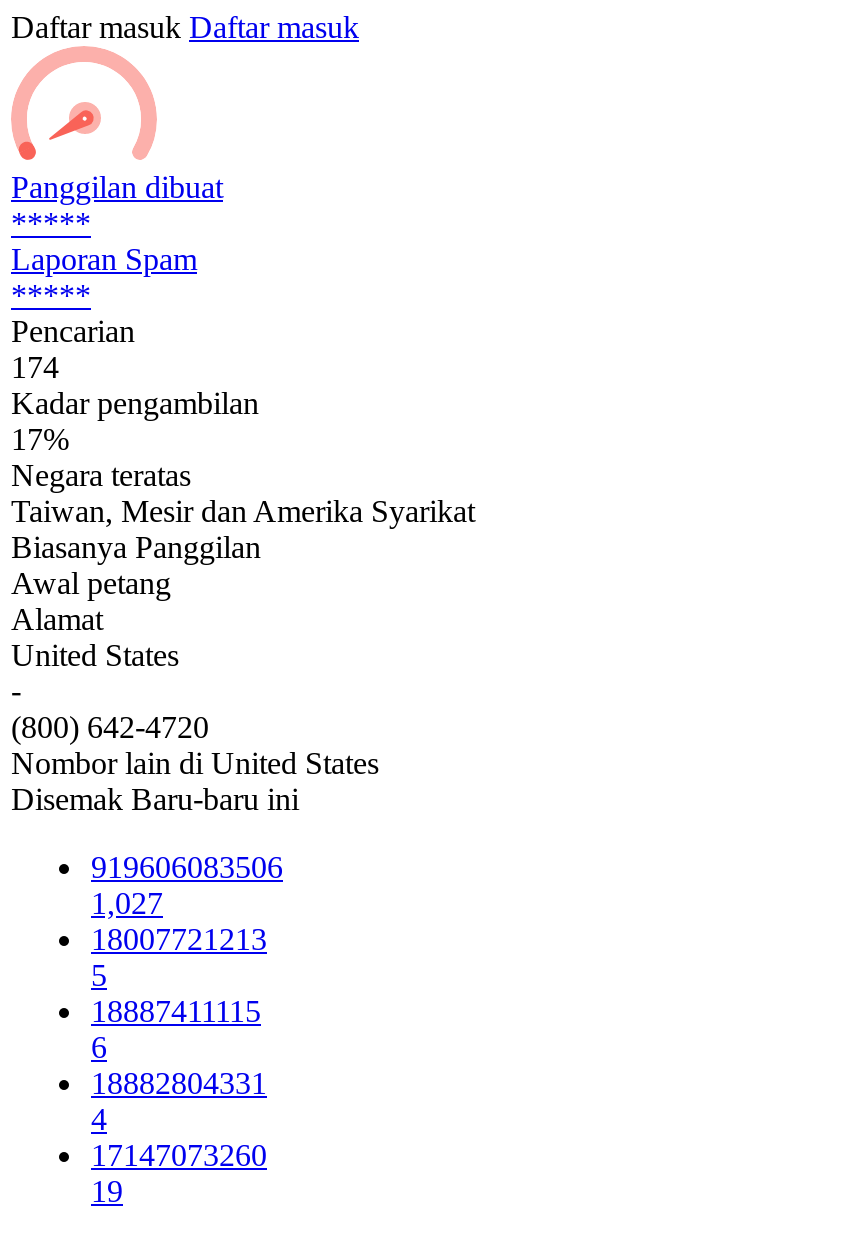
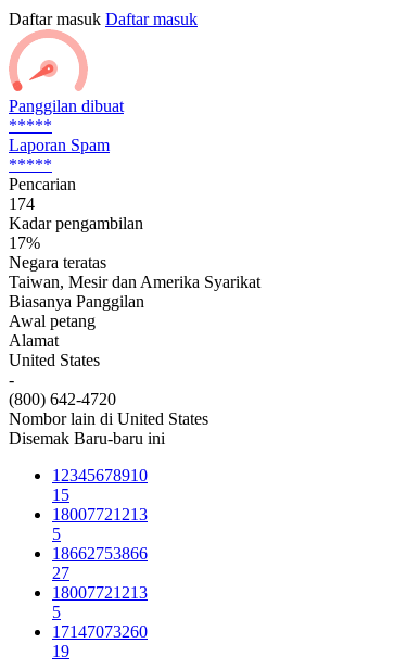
[91,850,283,884] 919606083506 -> [52,466,148,484] 12345678910
[91,886,163,920] 1,027 -> [52,485,69,504] 15
[91,994,261,1028] 18887411115 -> [52,544,148,562] 18662753866
[91,1030,107,1064] 6 -> [52,564,69,582] 27
[91,1066,267,1100] 18882804331 -> [52,583,148,602] 18007721213
[91,1102,107,1136] 4 -> [52,603,61,621] 5

